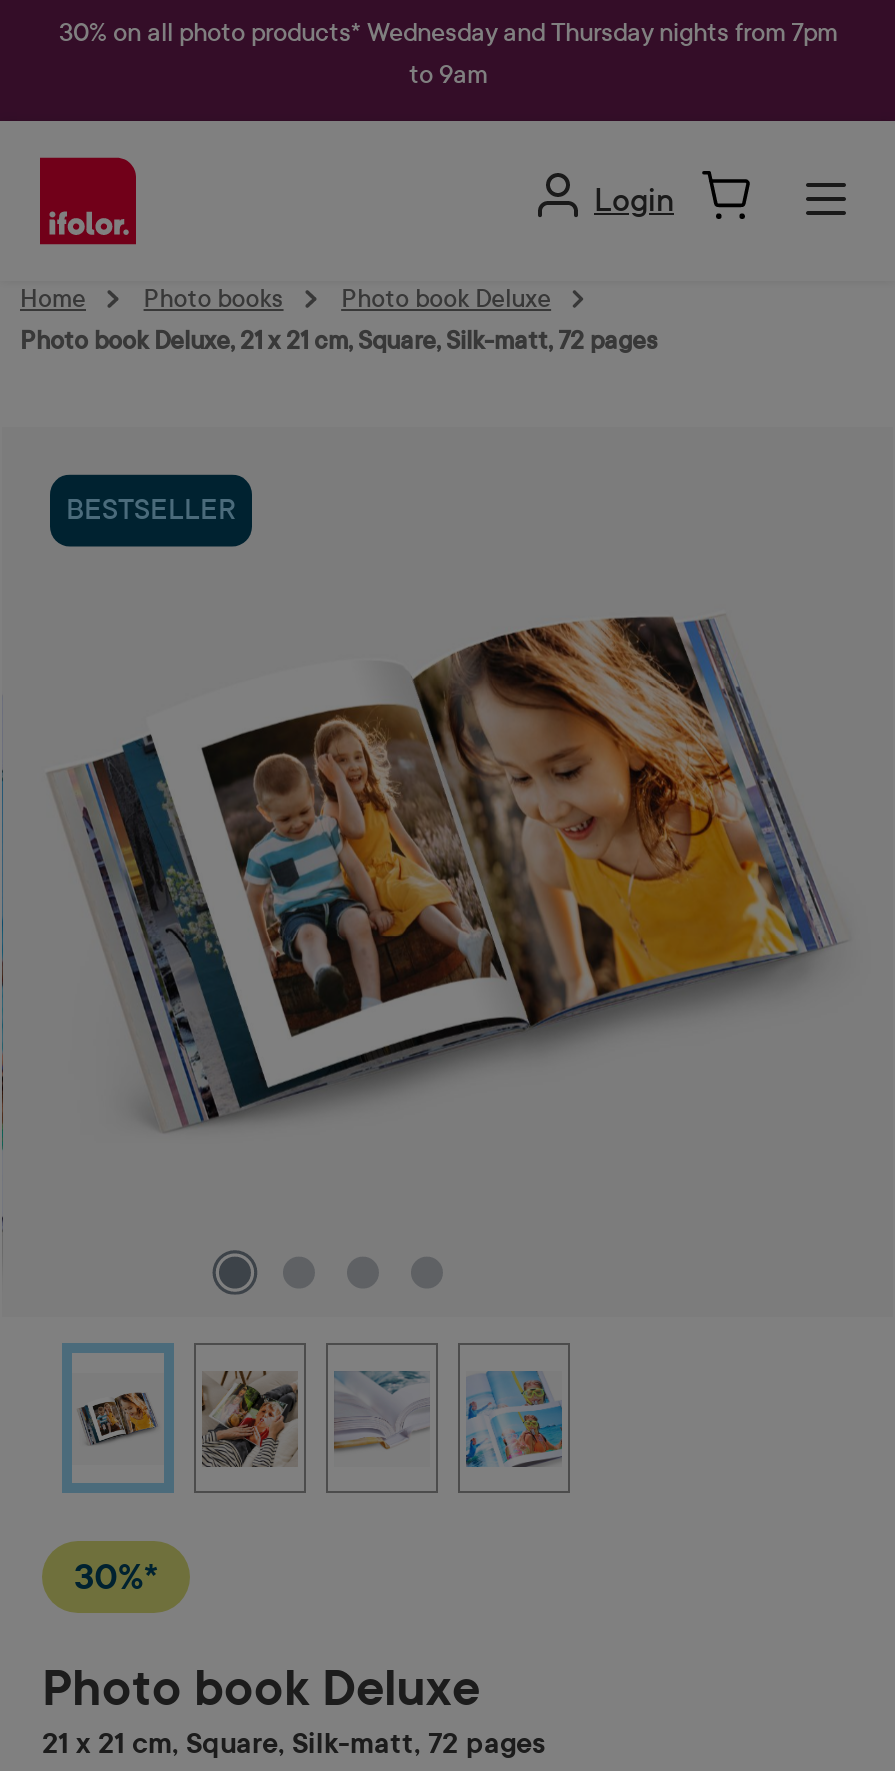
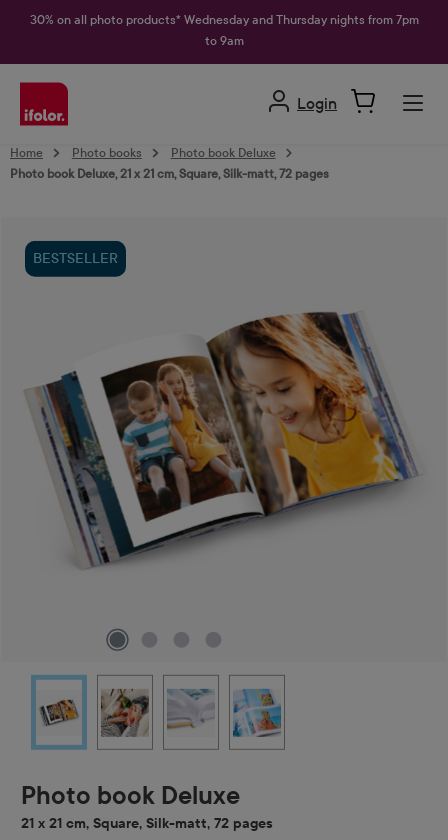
[74,1557,158,1597] 30%* -> none

